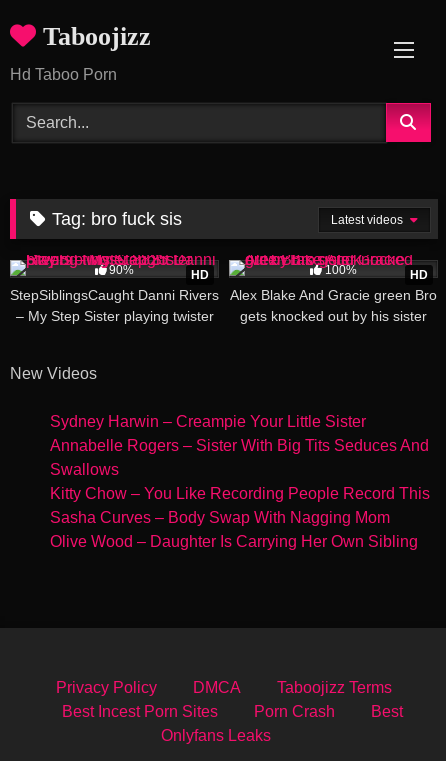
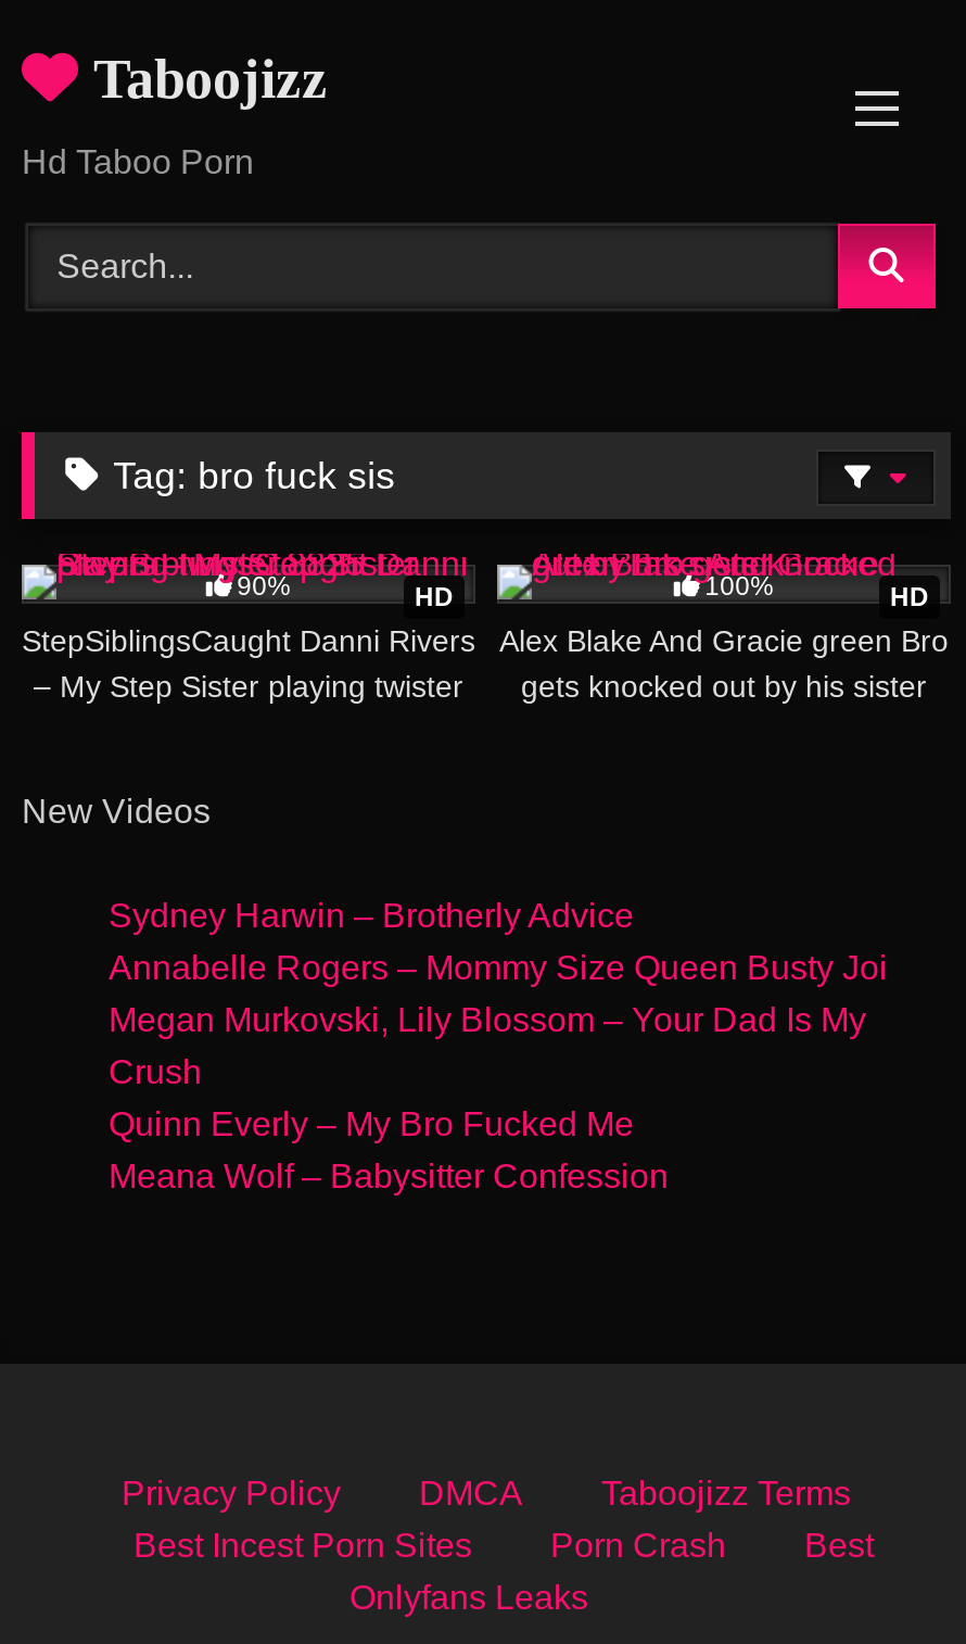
[331,213,406,227] Latest videos -> none
[50,413,430,550] Sydney Harwin – Creampie Your Little Sister | Annabelle Rogers – Sister With Big Tits Seduces And | Swallows | Kitty Chow – You Like Recording People Record This | Sasha Curves – Body Swap With Nagging Mom | Olive Wood – Daughter Is Carrying Her Own Sibling -> [109,896,888,1194] Sydney Harwin – Brotherly Advice | Annabelle Rogers – Mommy Size Queen Busty Joi | Megan Murkovski, Lily Blossom – Your Dad Is My | Crush | Quinn Everly – My Bro Fucked Me | Meana Wolf – Babysitter Confession

